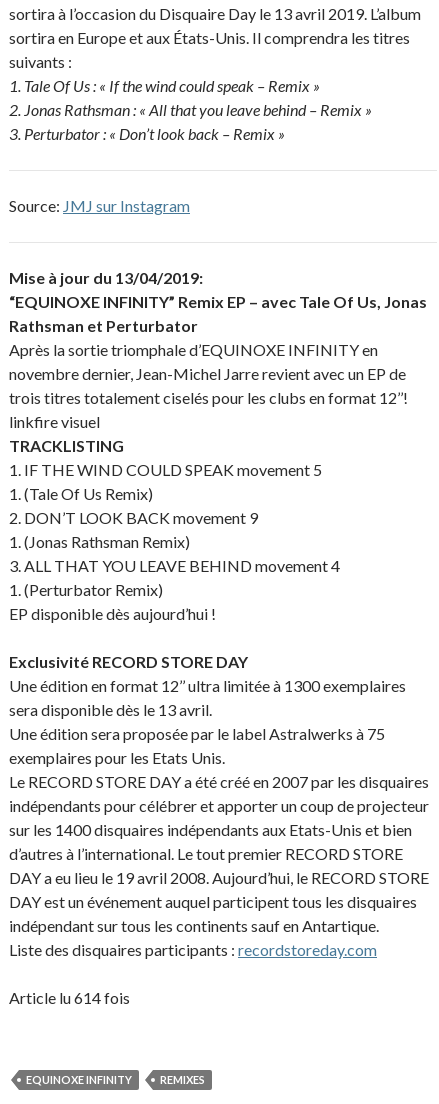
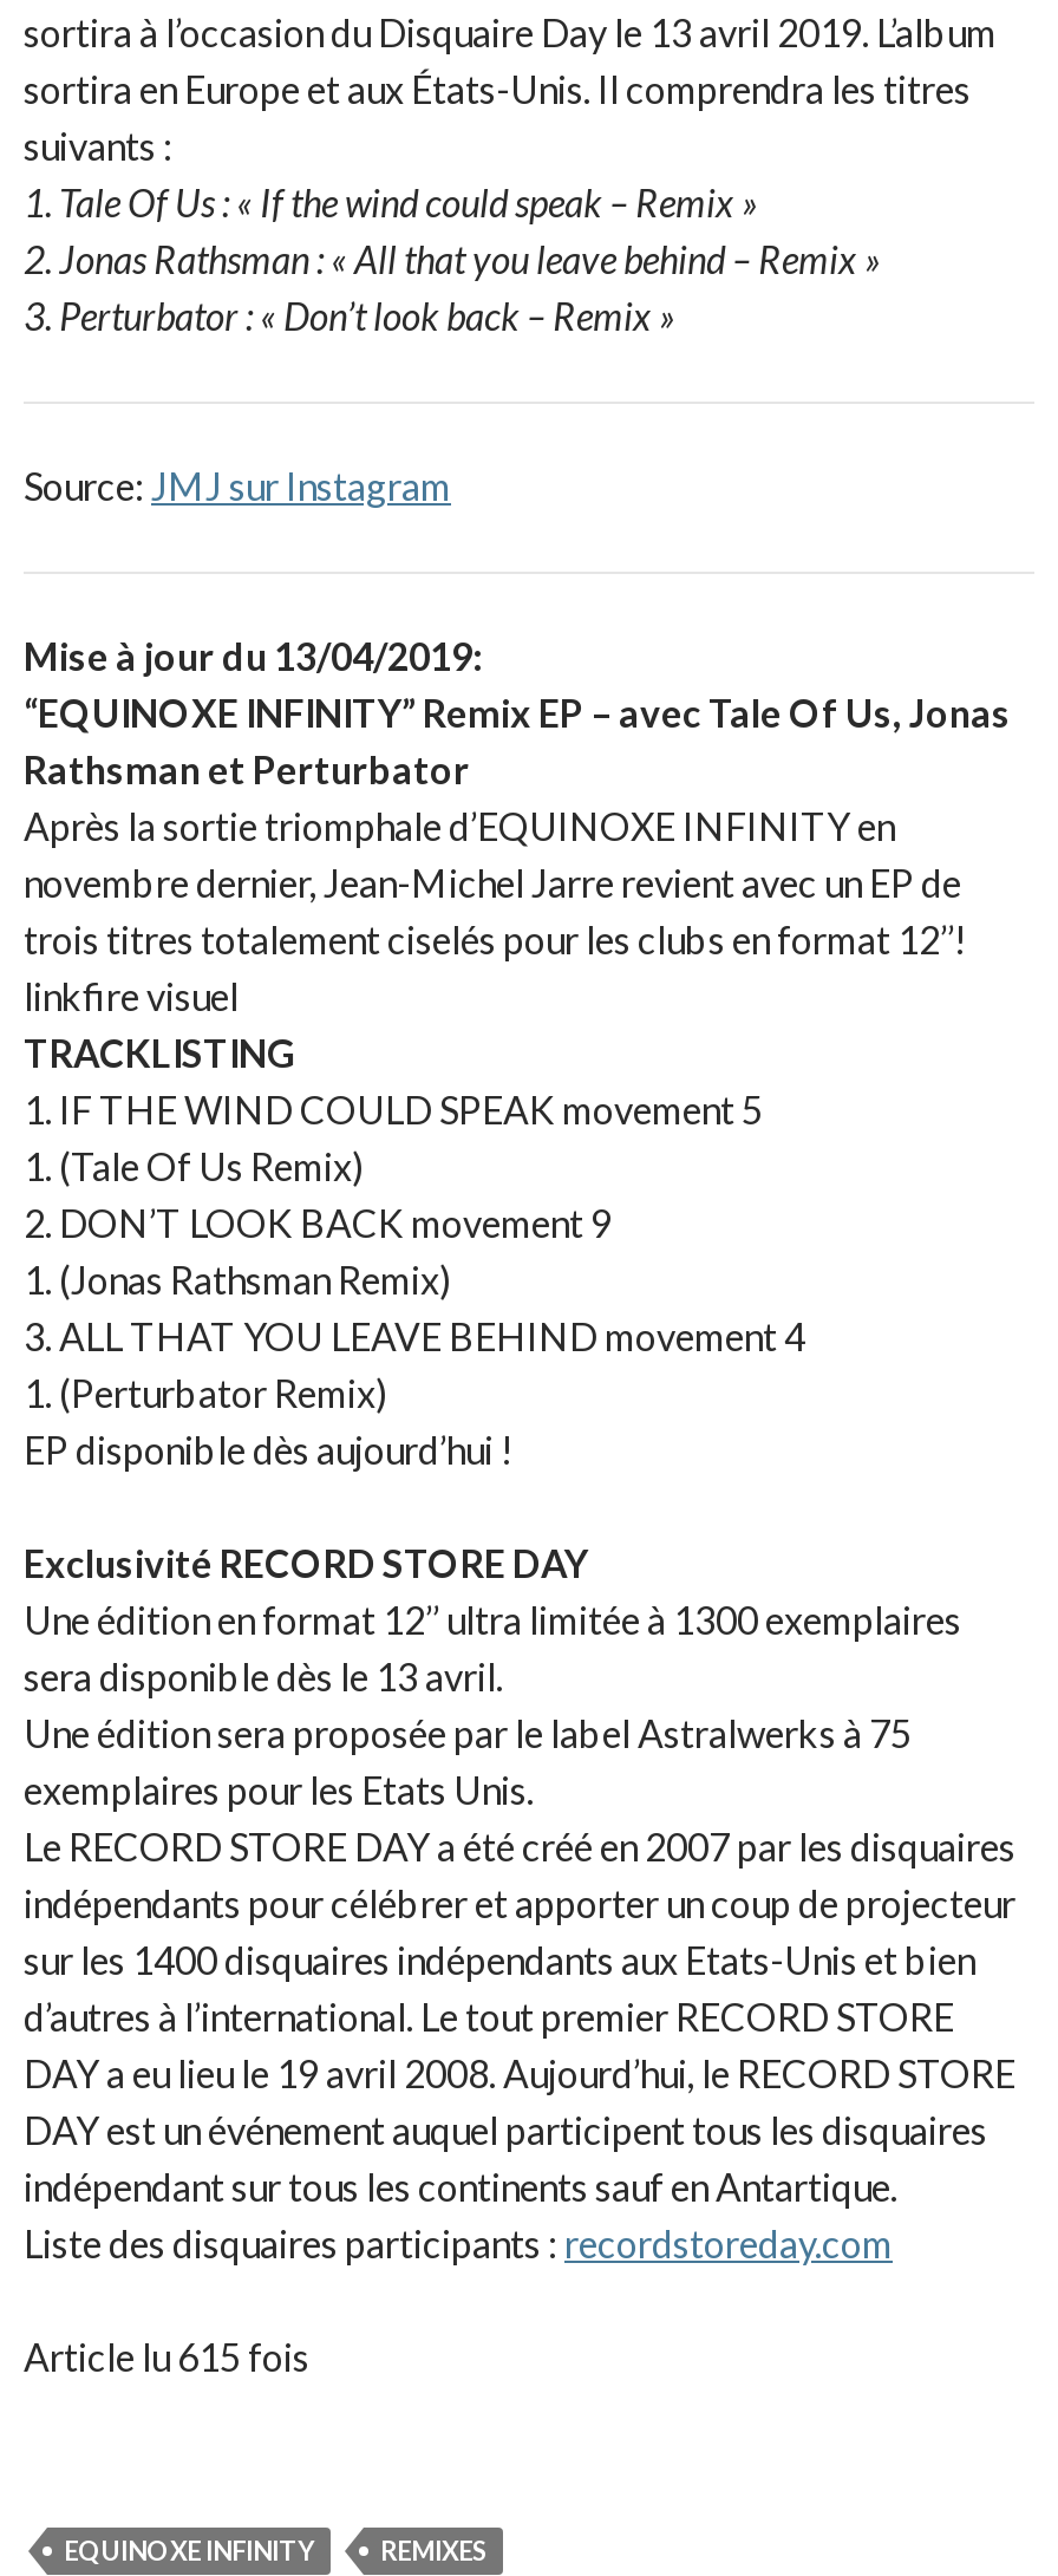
[9,988,130,1007] Article lu 614 fois -> [24,2335,309,2379] Article lu 615 fois

